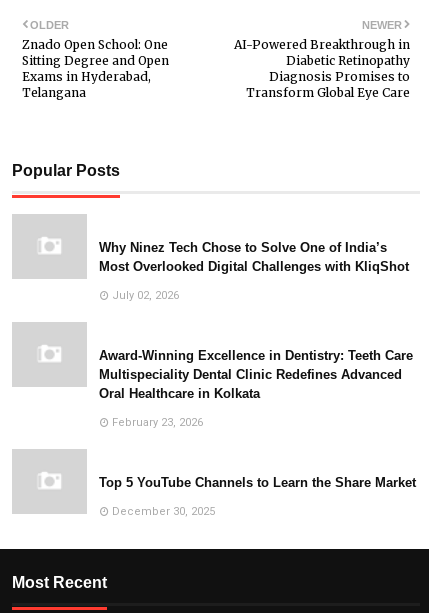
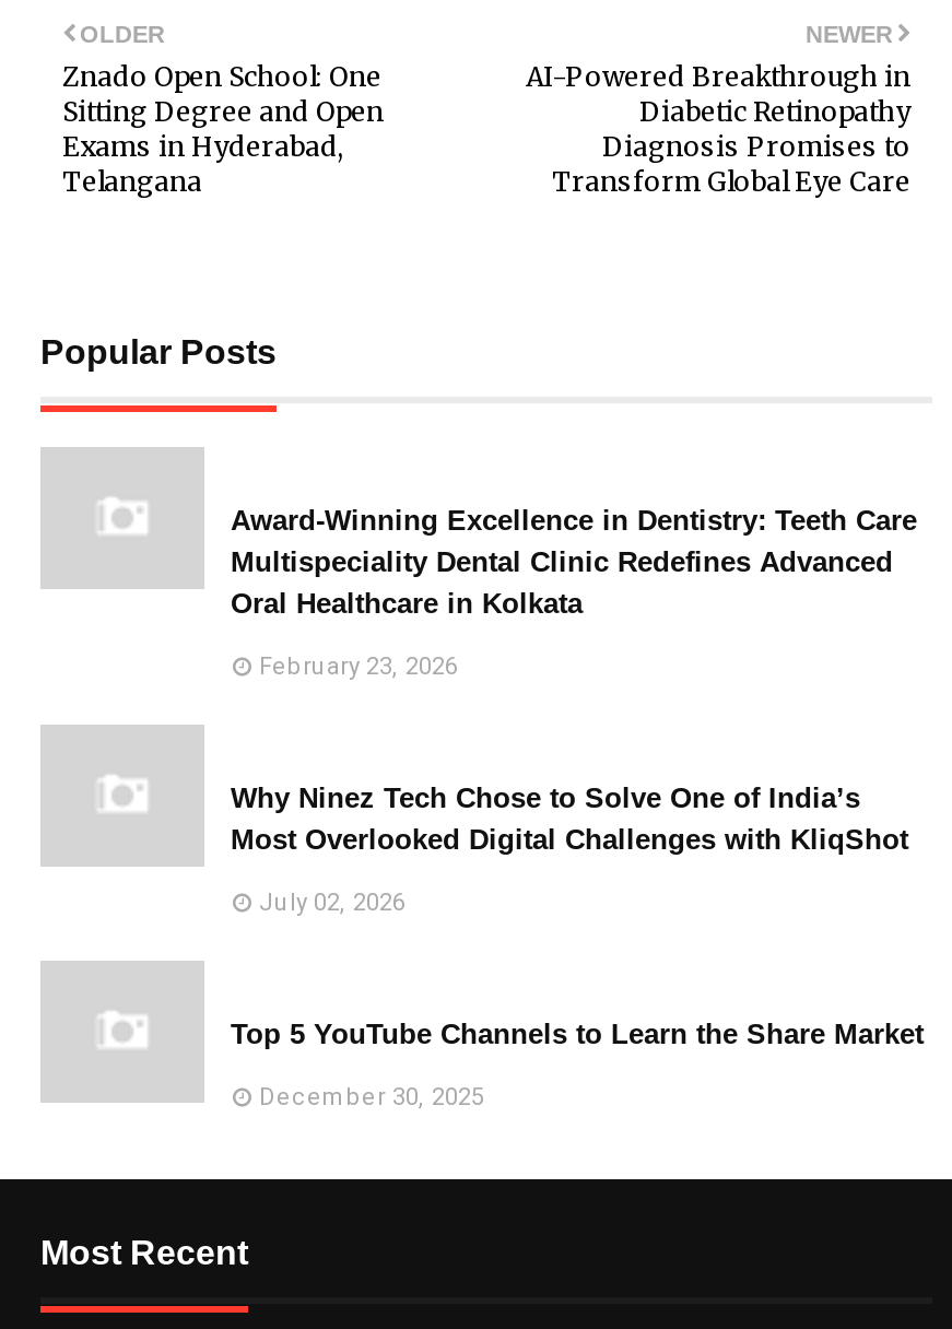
moved [99,240,409,302] -> [231,782,908,917]: Why Ninez Tech Chose to Solve One of India’s | Most Overlooked Digital Challenges with KliqShot | July 02, 2026
moved [99,348,413,429] -> [231,504,917,681]: Award-Winning Excellence in Dentistry: Teeth Care | Multispeciality Dental Clinic Redefines Advanced | Oral Healthcare in Kolkata | February 23, 2026

